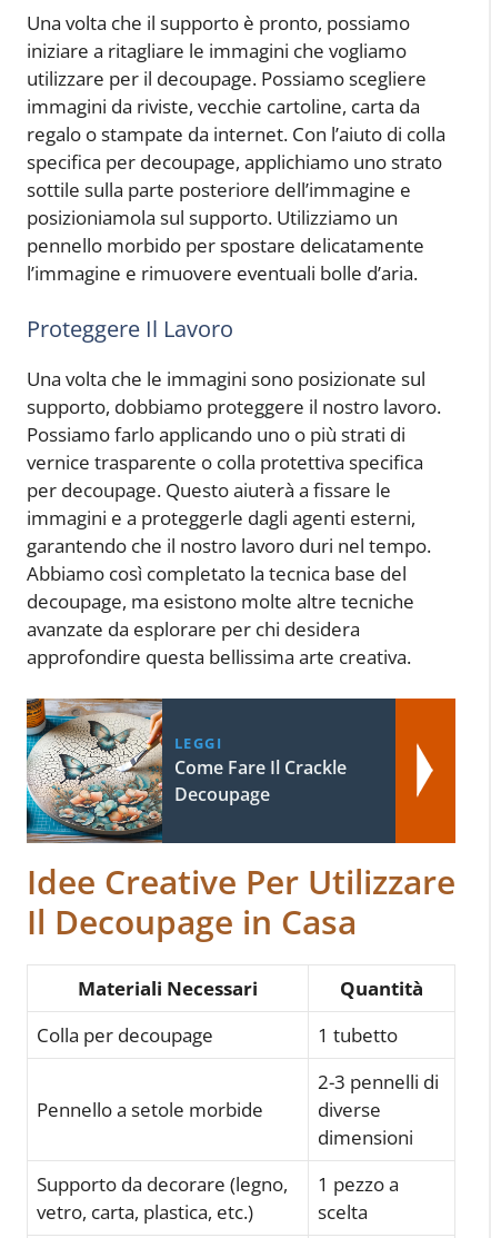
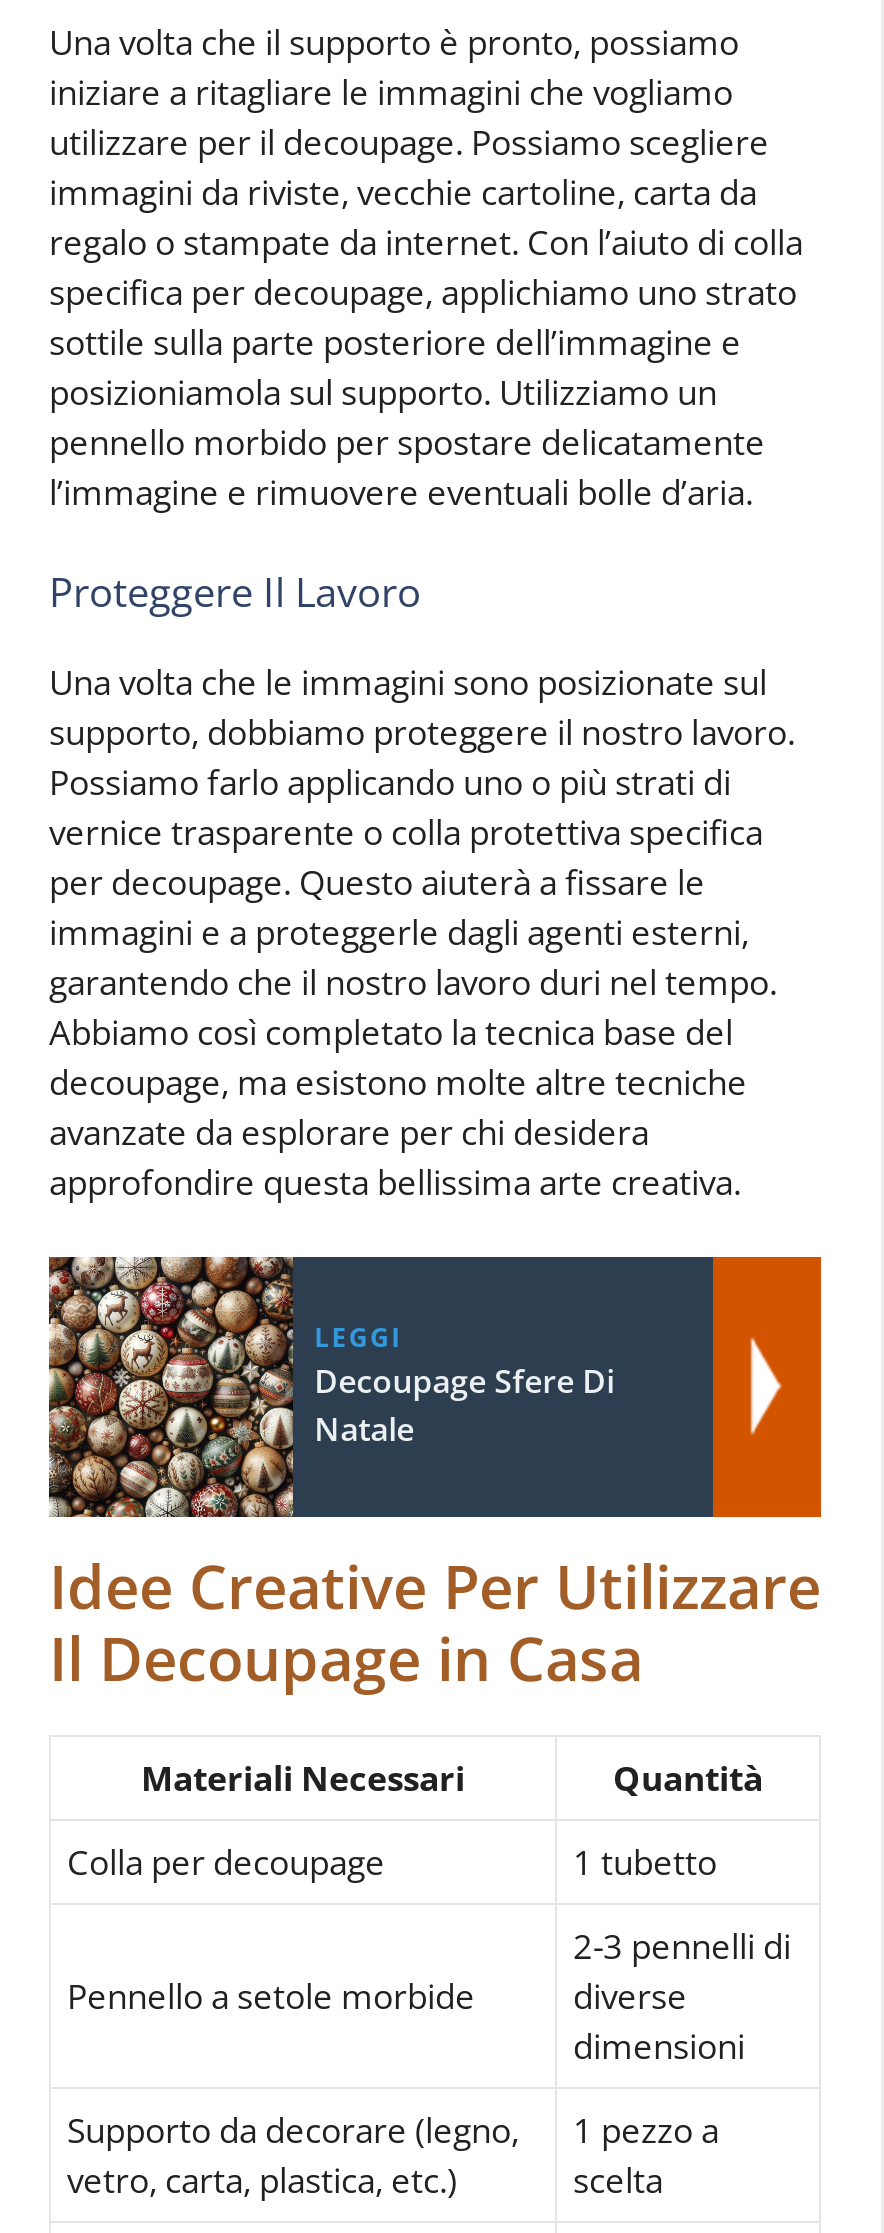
[26,697,346,844] [image] | Come Fare Il Crackle | Decoupage -> [47,1255,614,1519] [image] | Decoupage Sfere Di | Natale

